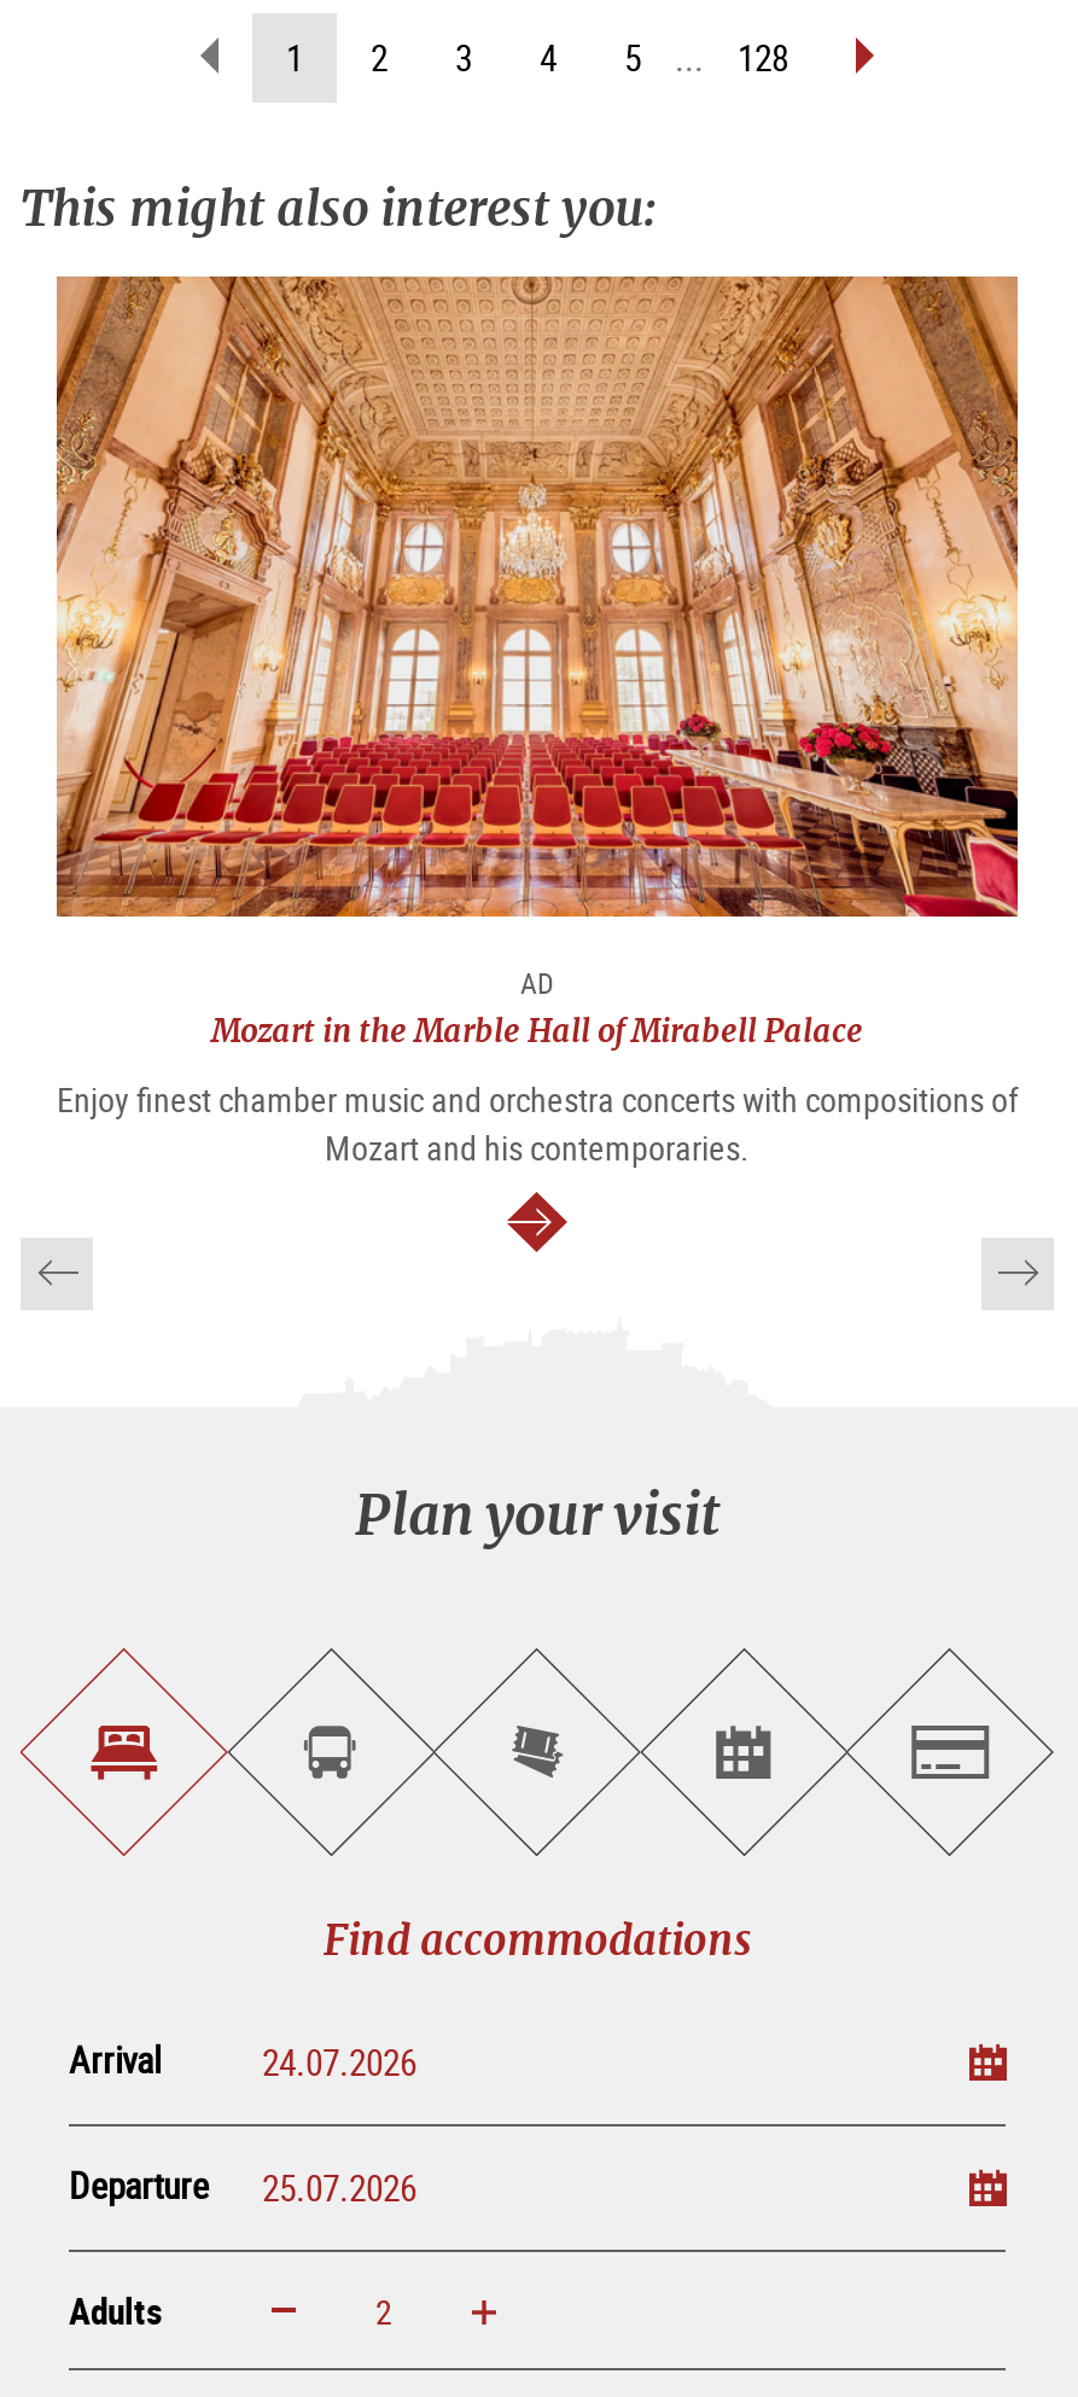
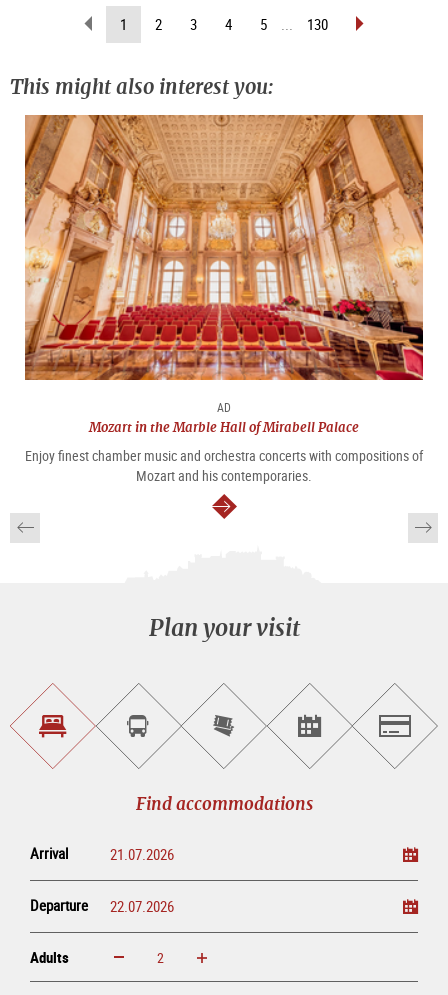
[738,33,788,81] 128 -> [307,14,328,34] 130

